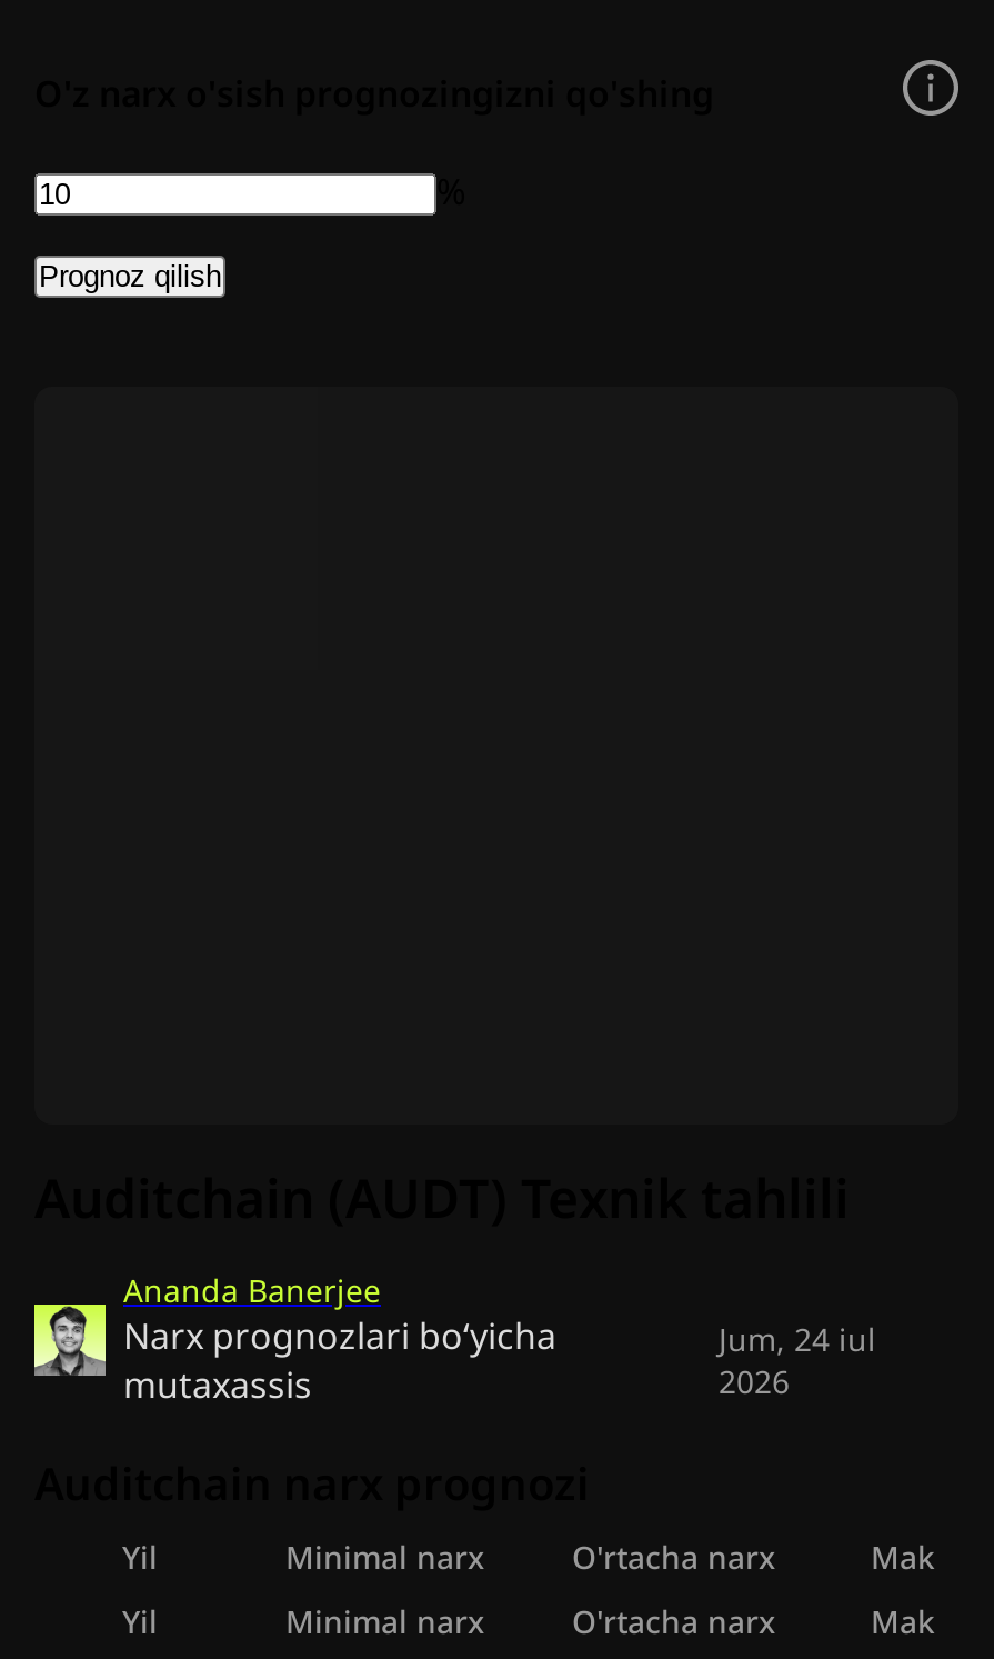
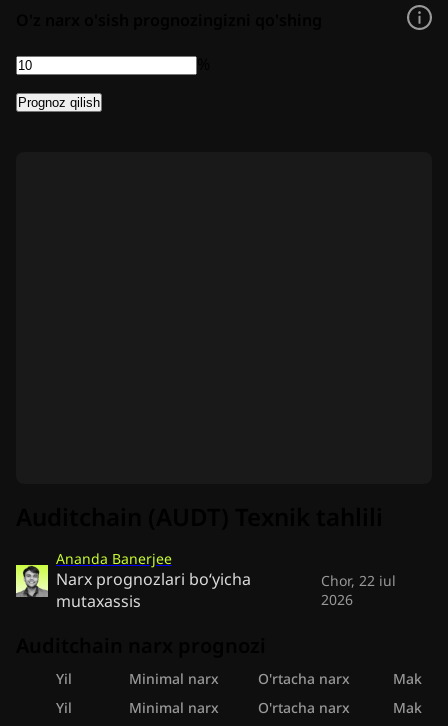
[719,1318,876,1360] Jum, 24 iul -> [321,571,396,590] Chor, 22 iul

